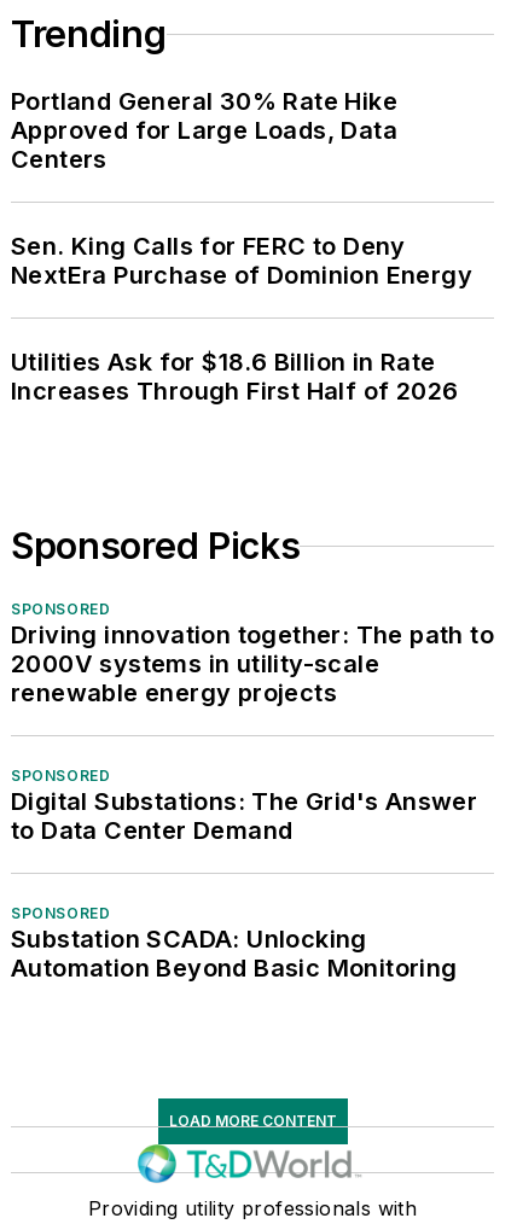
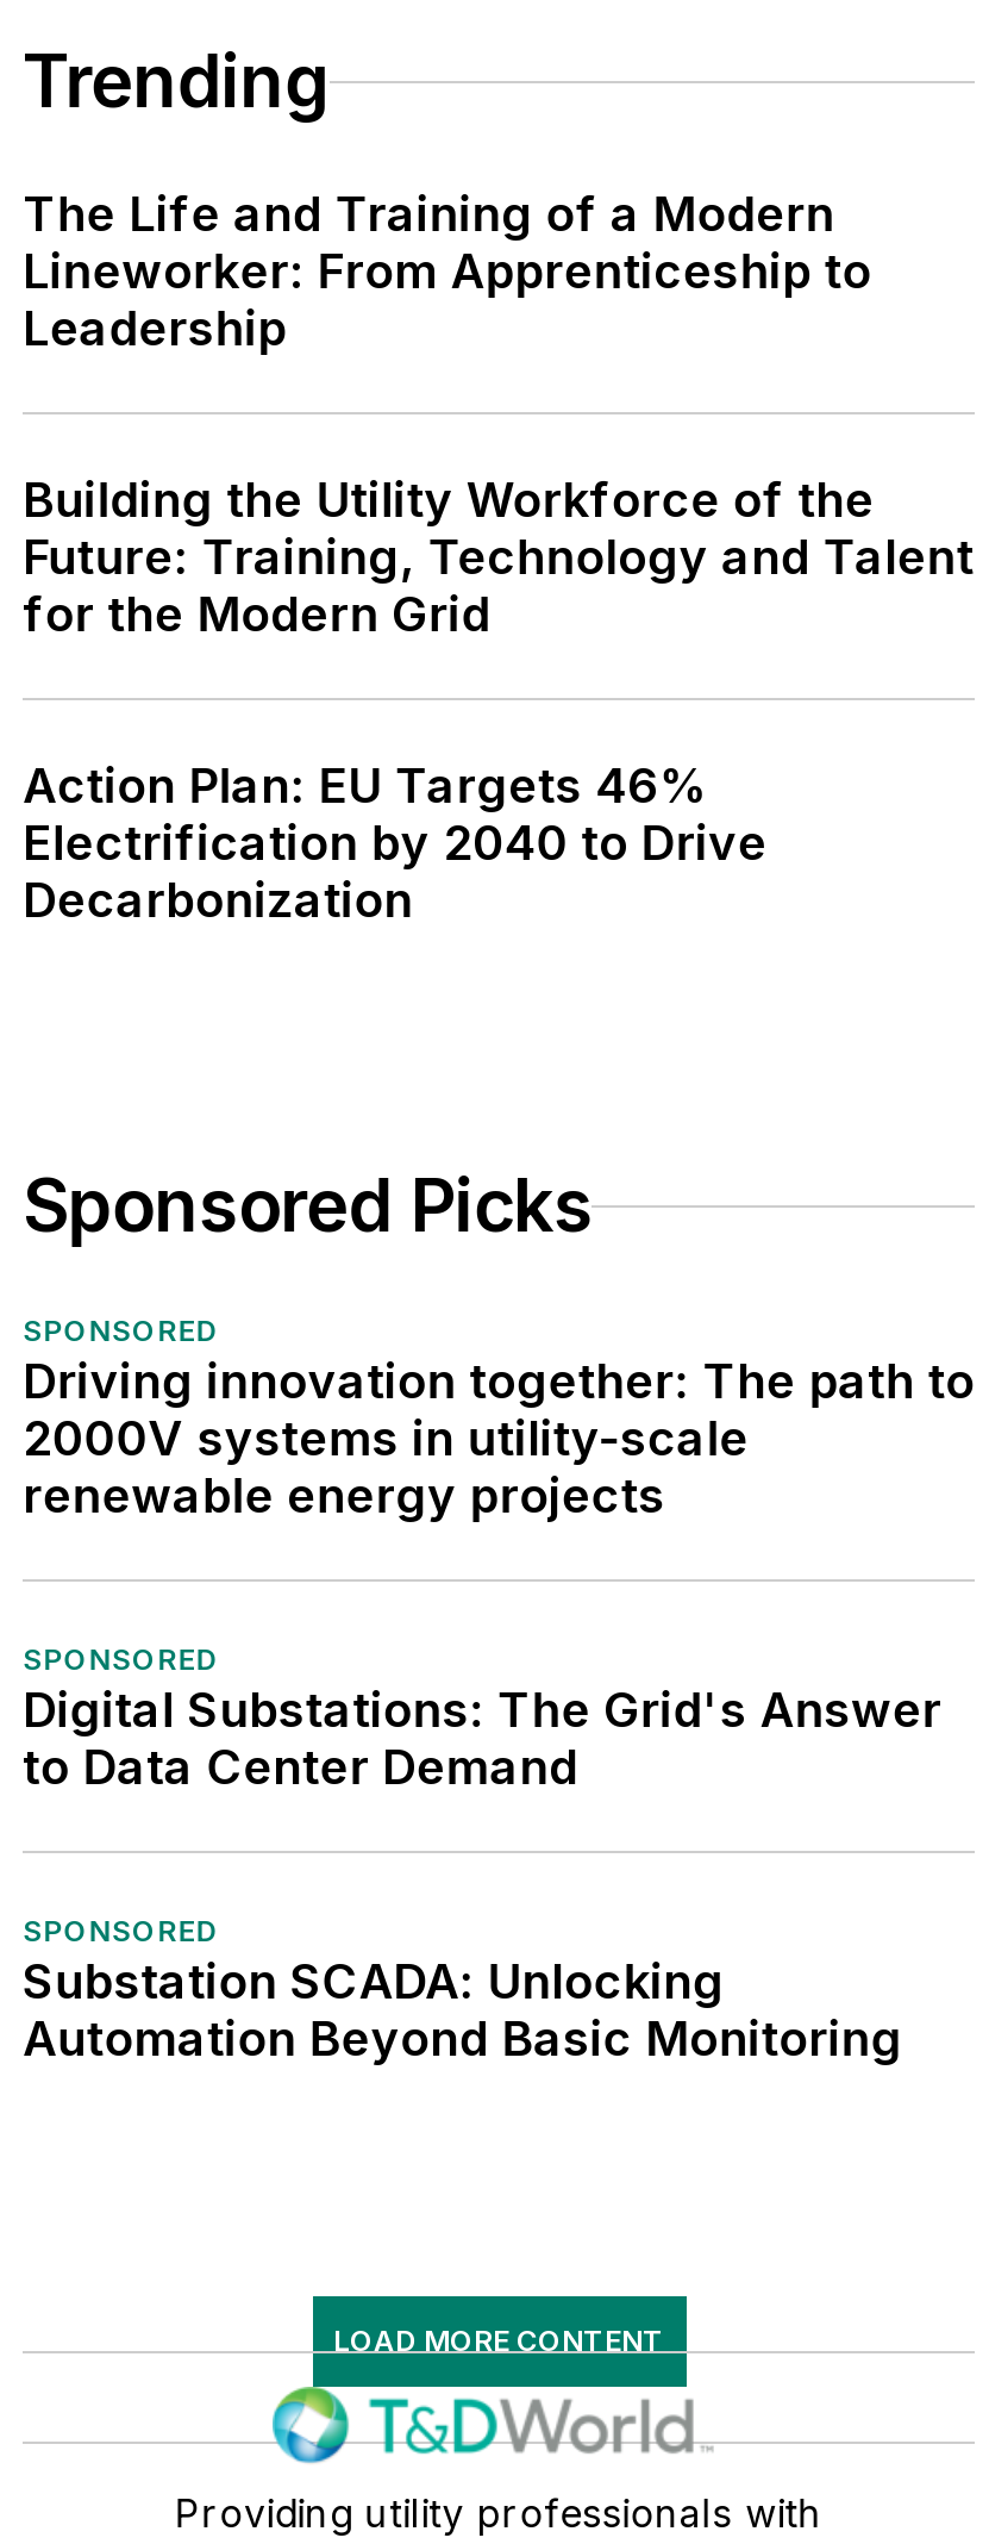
[11,87,397,174] Portland General 30% Rate Hike | Approved for Large Loads, Data | Centers -> [23,186,871,358] The Life and Training of a Modern | Lineworker: From Apprenticeship to | Leadership
[11,232,472,290] Sen. King Calls for FERC to Deny | NextEra Purchase of Dominion Energy -> [23,472,974,643] Building the Utility Workforce of the | Future: Training, Technology and Talent | for the Modern Grid
[11,348,458,406] Utilities Ask for $18.6 Billion in Rate | Increases Through First Half of 2026 -> [23,758,767,929] Action Plan: EU Targets 46% | Electrification by 2040 to Drive | Decarbonization

